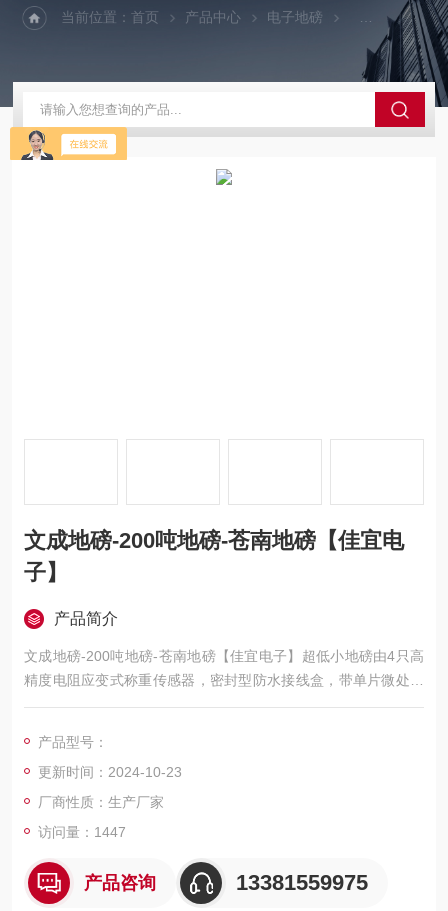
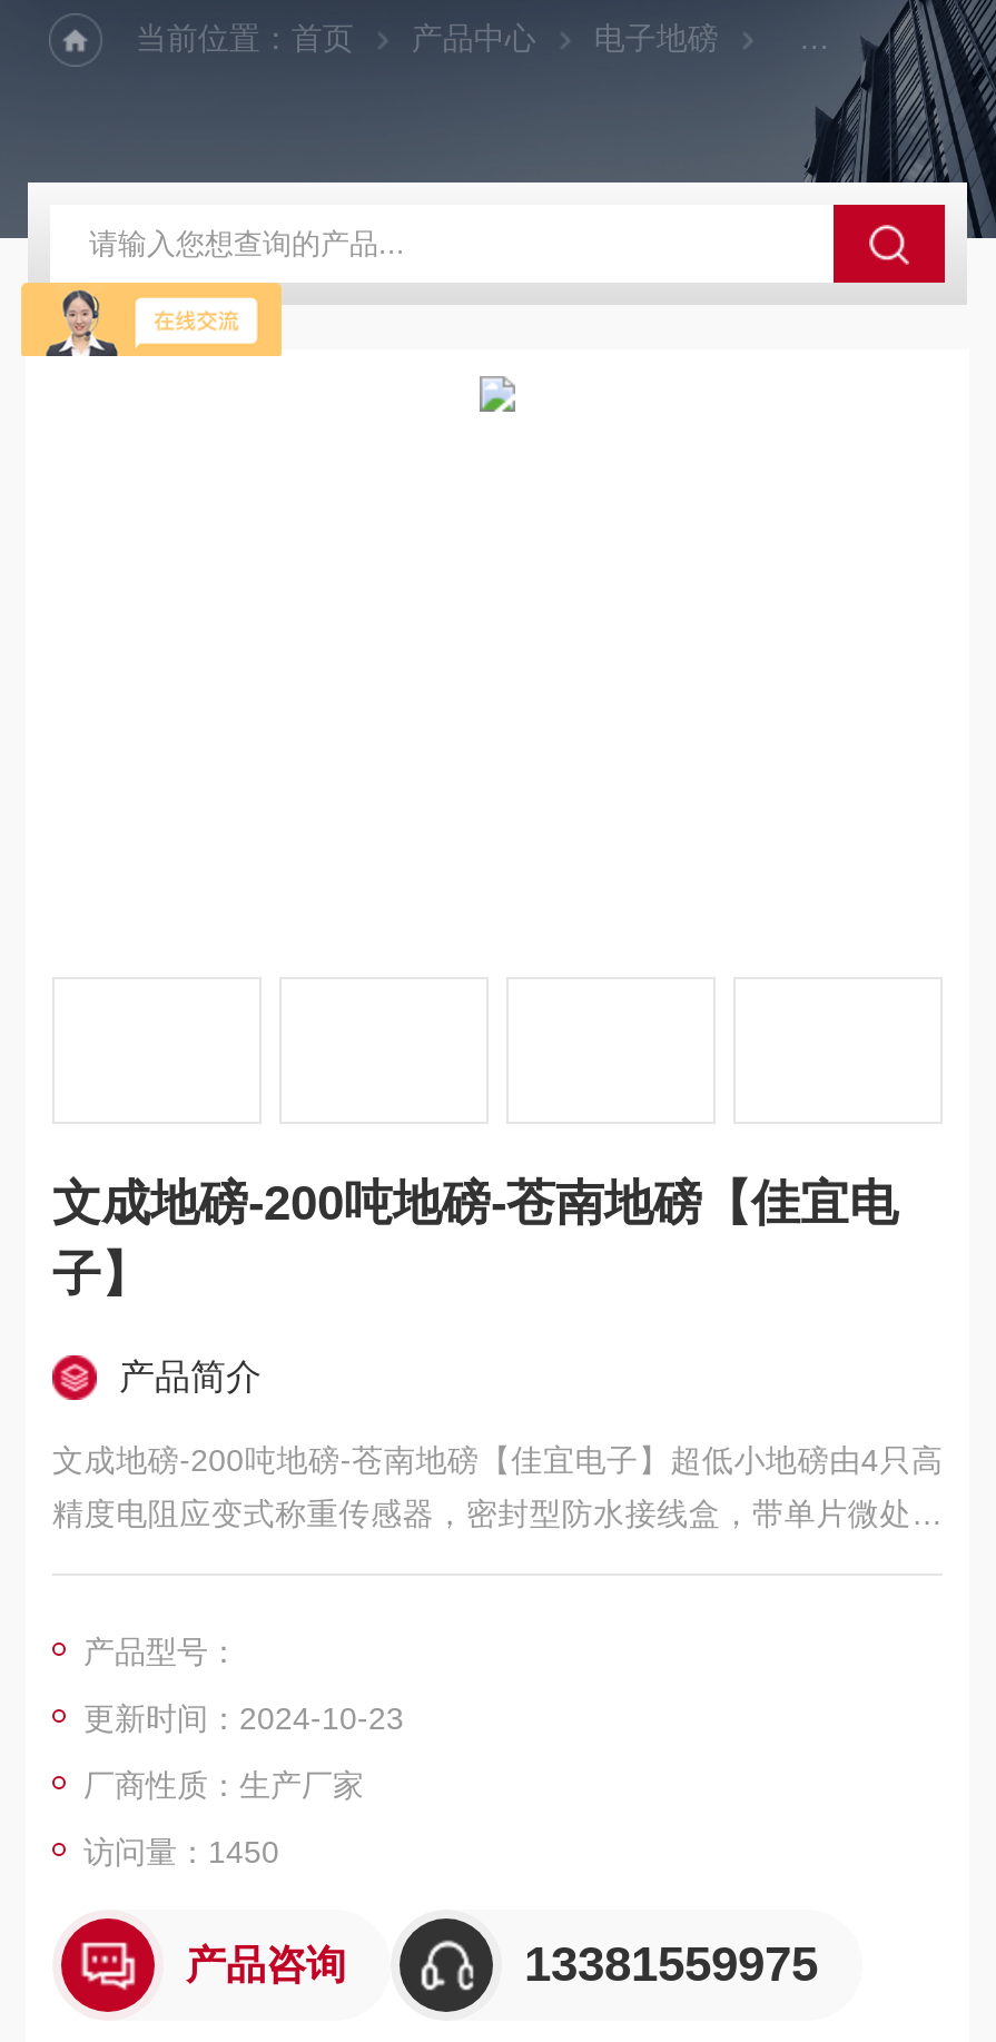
[38,824,126,840] 访问量：1447 -> [83,1834,279,1870] 访问量：1450

